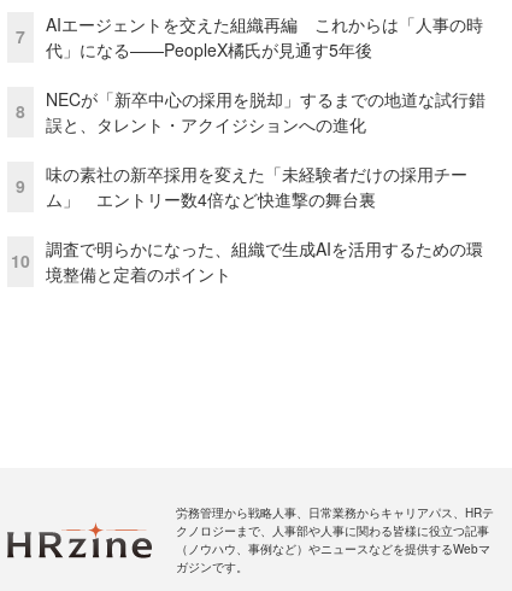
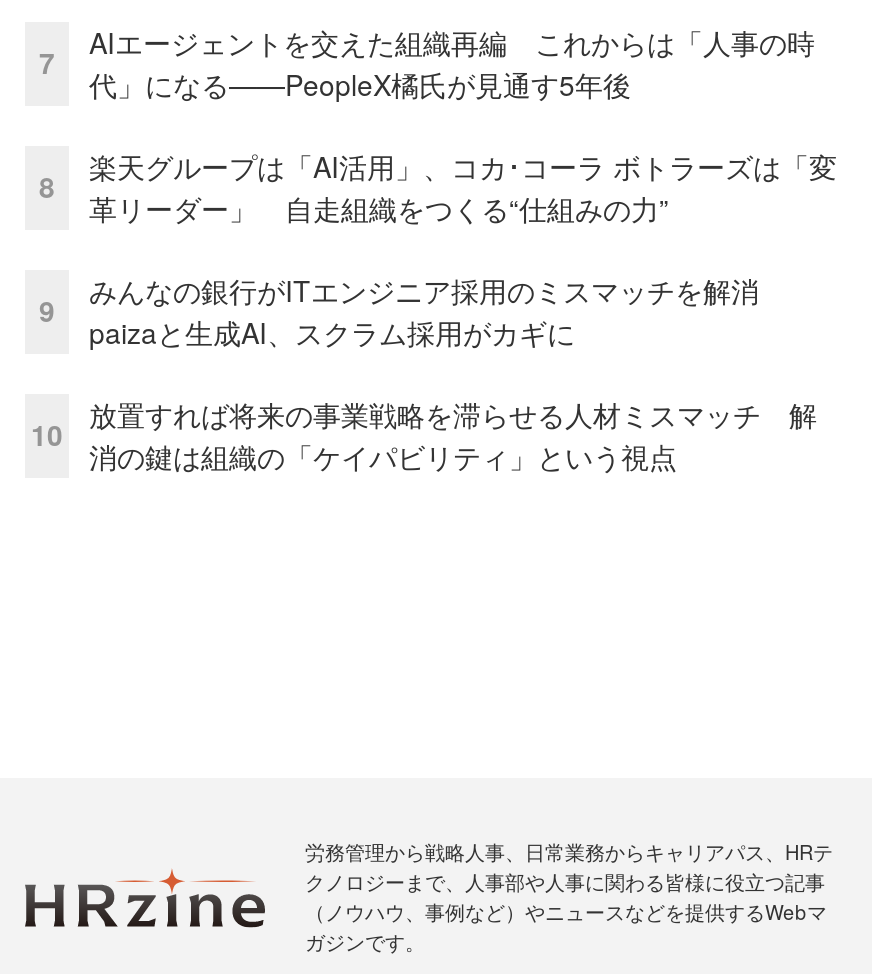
[46,87,485,136] NECが「新卒中心の採用を脱却」するまでの地道な試行錯 | 誤と、タレント・アクイジションへの進化 -> [89,146,837,228] 楽天グループは「AI活用」、コカ･コーラ ボトラーズは「変 | 革リーダー」 自走組織をつくる“仕組みの力”
[46,161,467,211] 味の素社の新卒採用を変えた「未経験者だけの採用チー | ム」 エントリー数4倍など快進撃の舞台裏 -> [89,270,787,352] みんなの銀行がITエンジニア採用のミスマッチを解消 | paizaと生成AI、スクラム採用がカギに
[46,236,483,286] 調査で明らかになった、組織で生成AIを活用するための環 | 境整備と定着のポイント -> [89,394,817,476] 放置すれば将来の事業戦略を滞らせる人材ミスマッチ 解 | 消の鍵は組織の「ケイパビリティ」という視点

